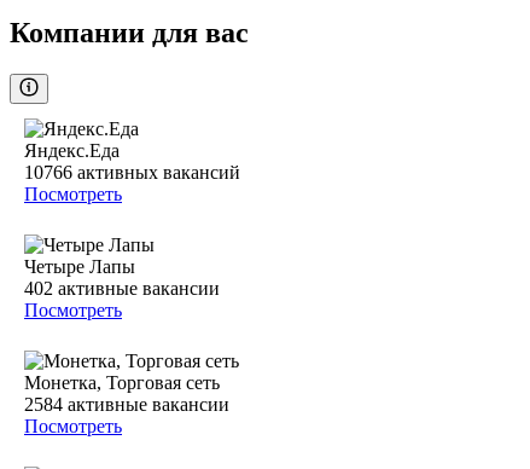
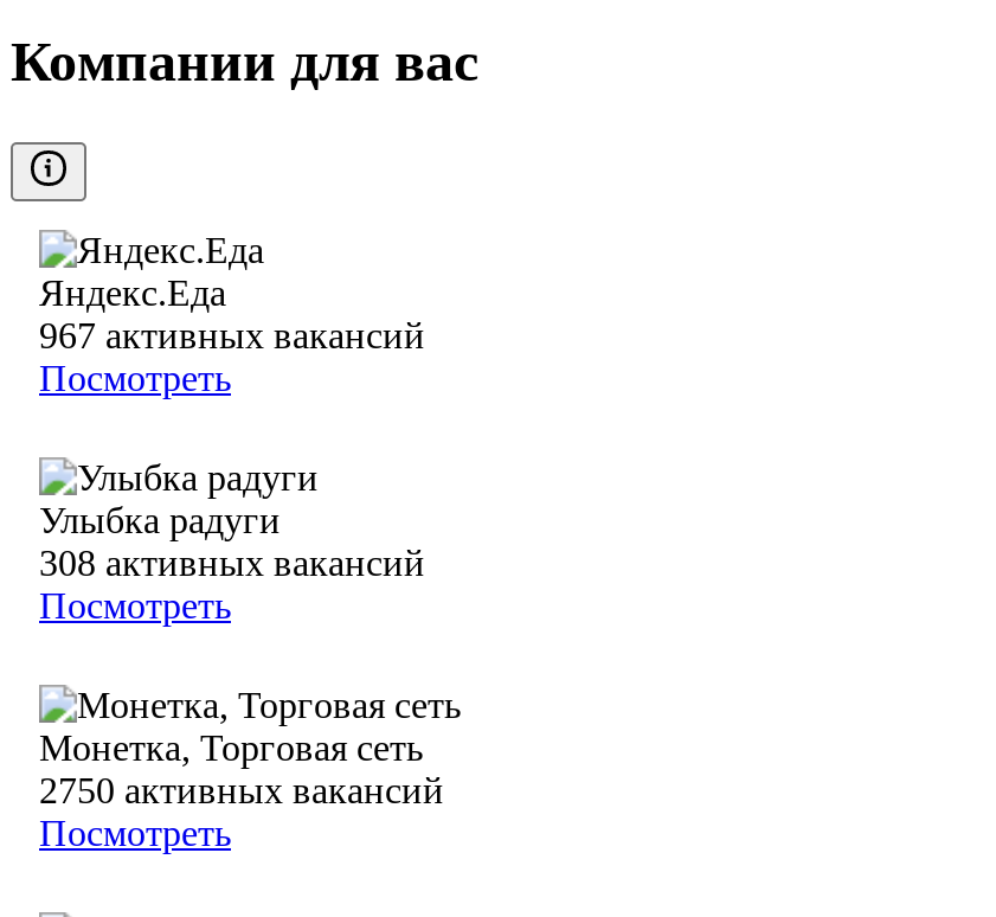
[24,162,240,183] 10766 активных вакансий -> [39,316,425,356] 967 активных вакансий
[24,257,220,299] Четыре Лапы | 402 активные вакансии -> [39,501,425,584] Улыбка радуги | 308 активных вакансий
[24,394,229,415] 2584 активные вакансии -> [39,771,444,811] 2750 активных вакансий

